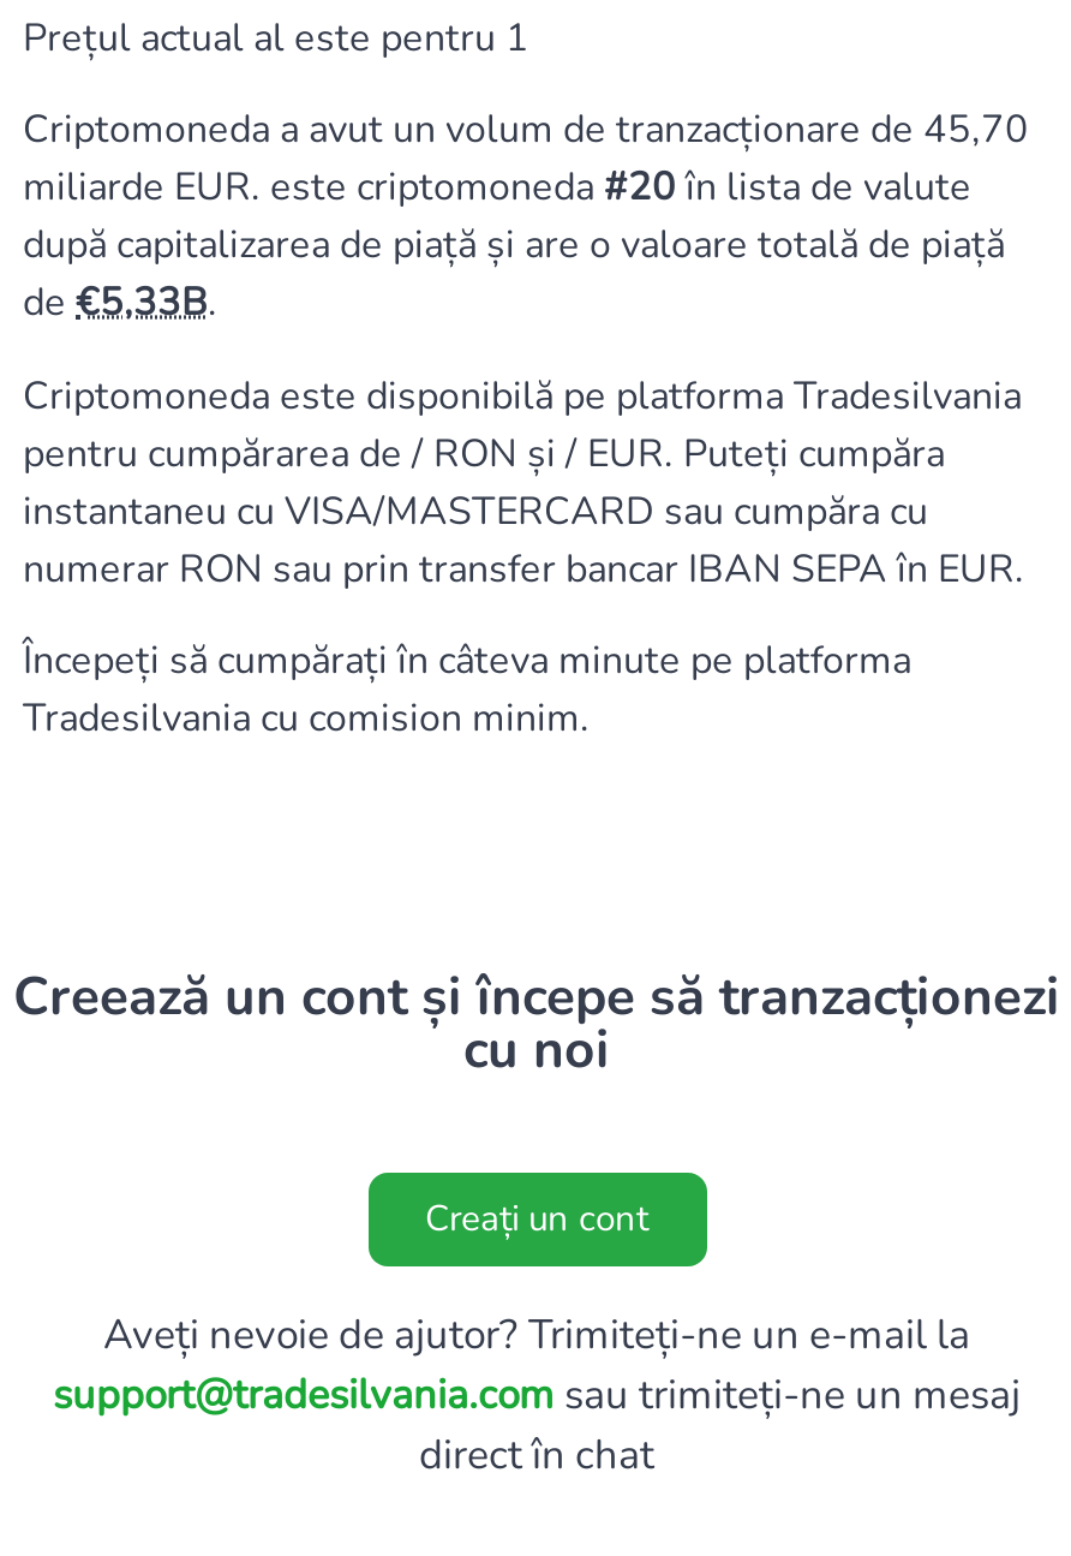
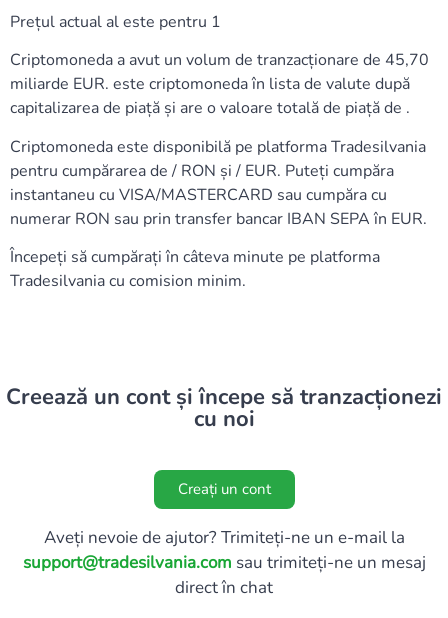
[23,162,1005,330] miliarde EUR. este criptomoneda #20 în lista de valute | după capitalizarea de piață și are o valoare totală de piață | de 5,33B. -> [10,73,410,119] miliarde EUR. este criptomoneda în lista de valute după | capitalizarea de piață și are o valoare totală de piață de .

